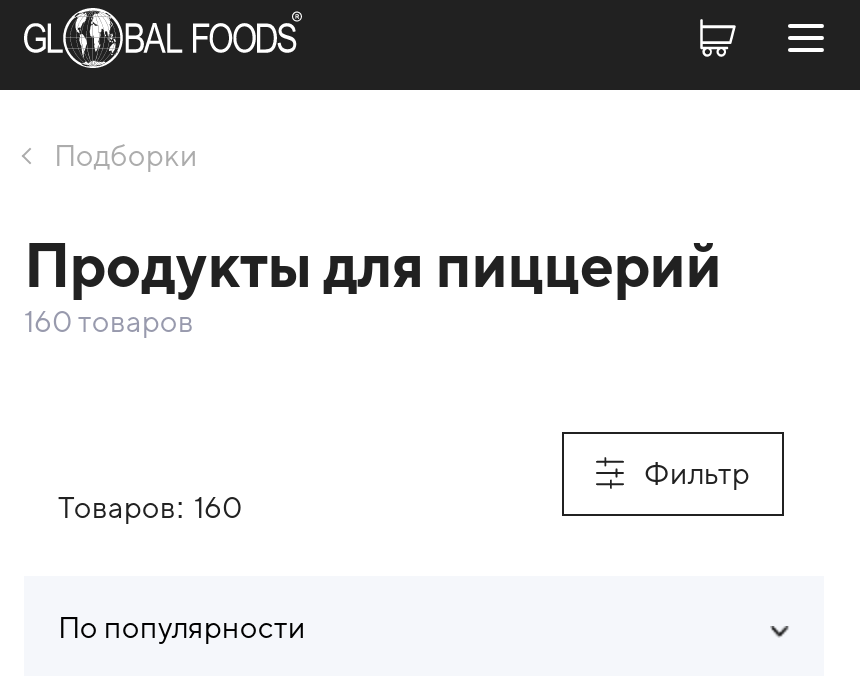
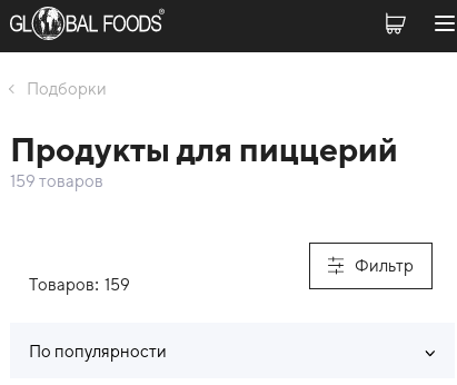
[24,305,194,339] 160 товаров -> [10,172,103,191] 159 товаров
[58,491,242,525] Товаров: 160 -> [29,275,130,294] Товаров: 159

